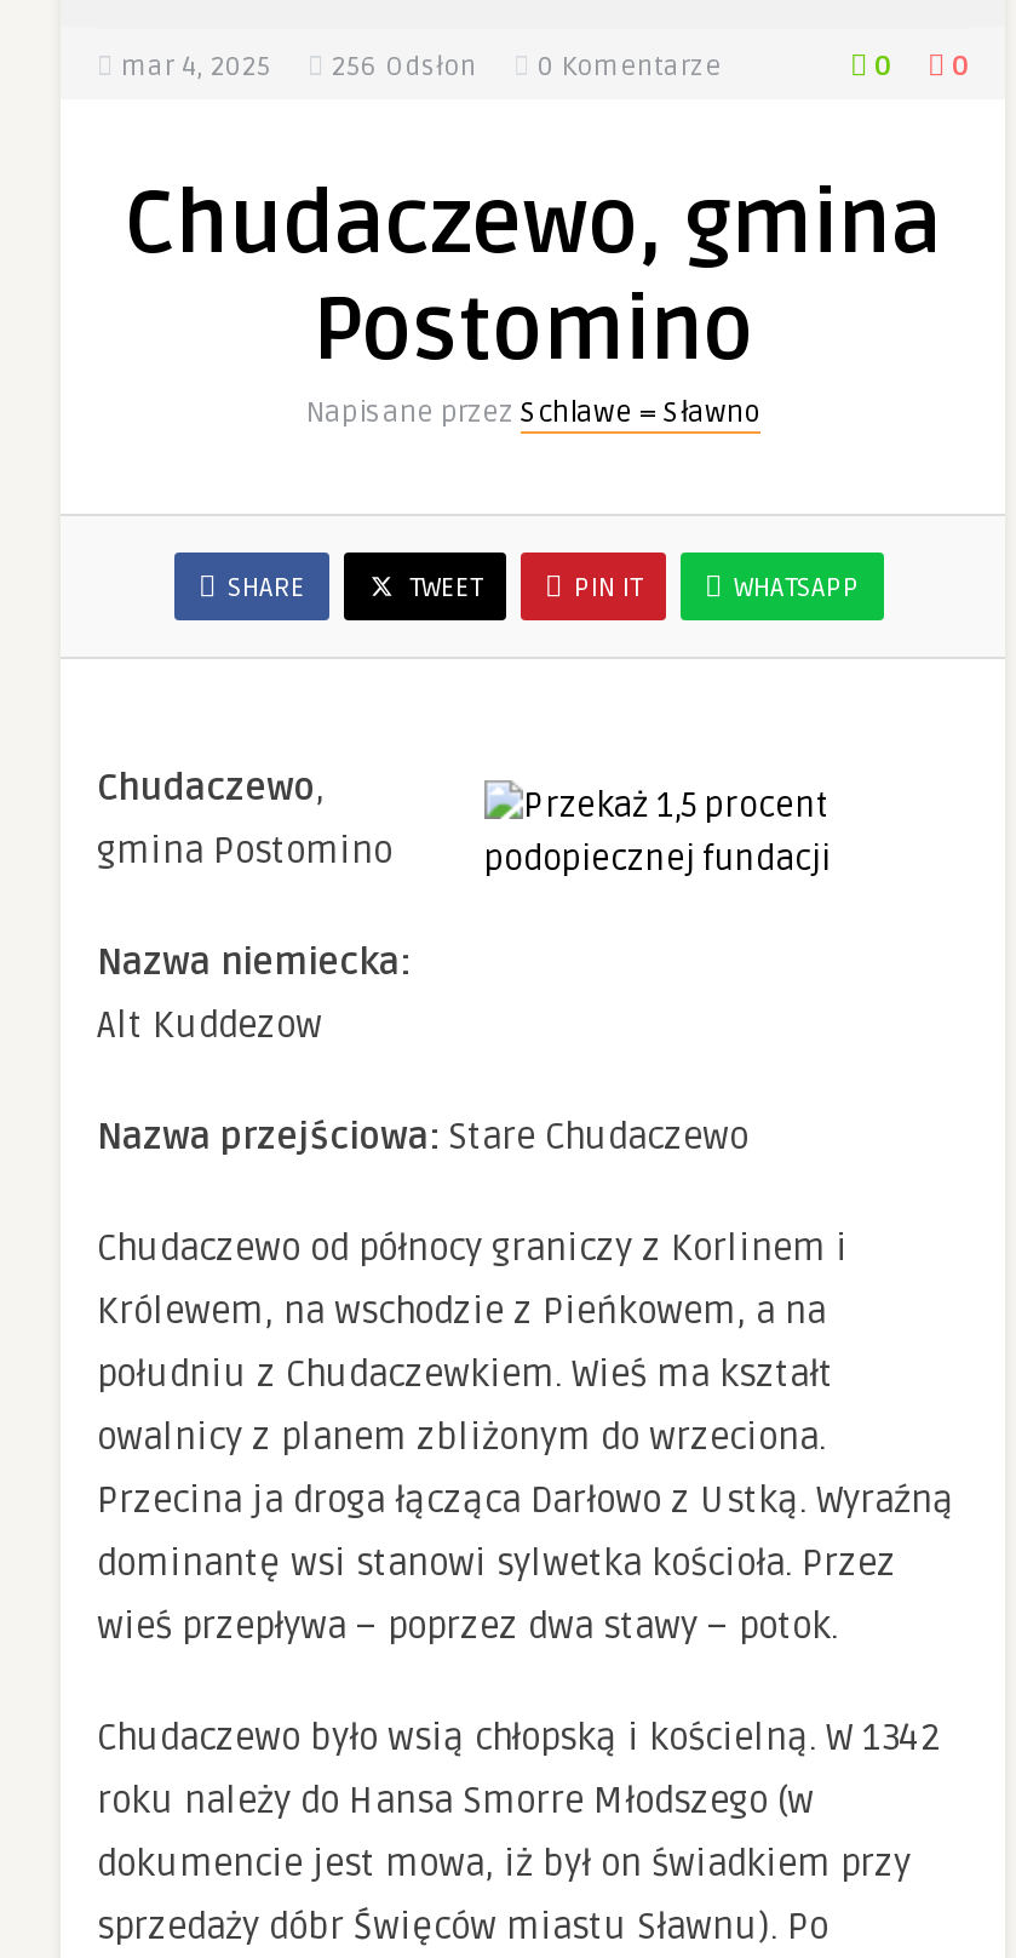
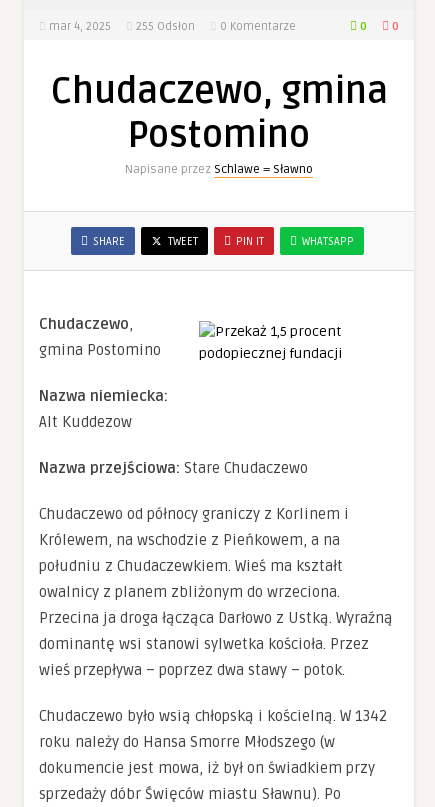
[114,51,722,82] mar 4, 2025 256 Odsłon 0 Komentarze -> [46,20,296,33] mar 4, 2025 255 Odsłon 0 Komentarze

